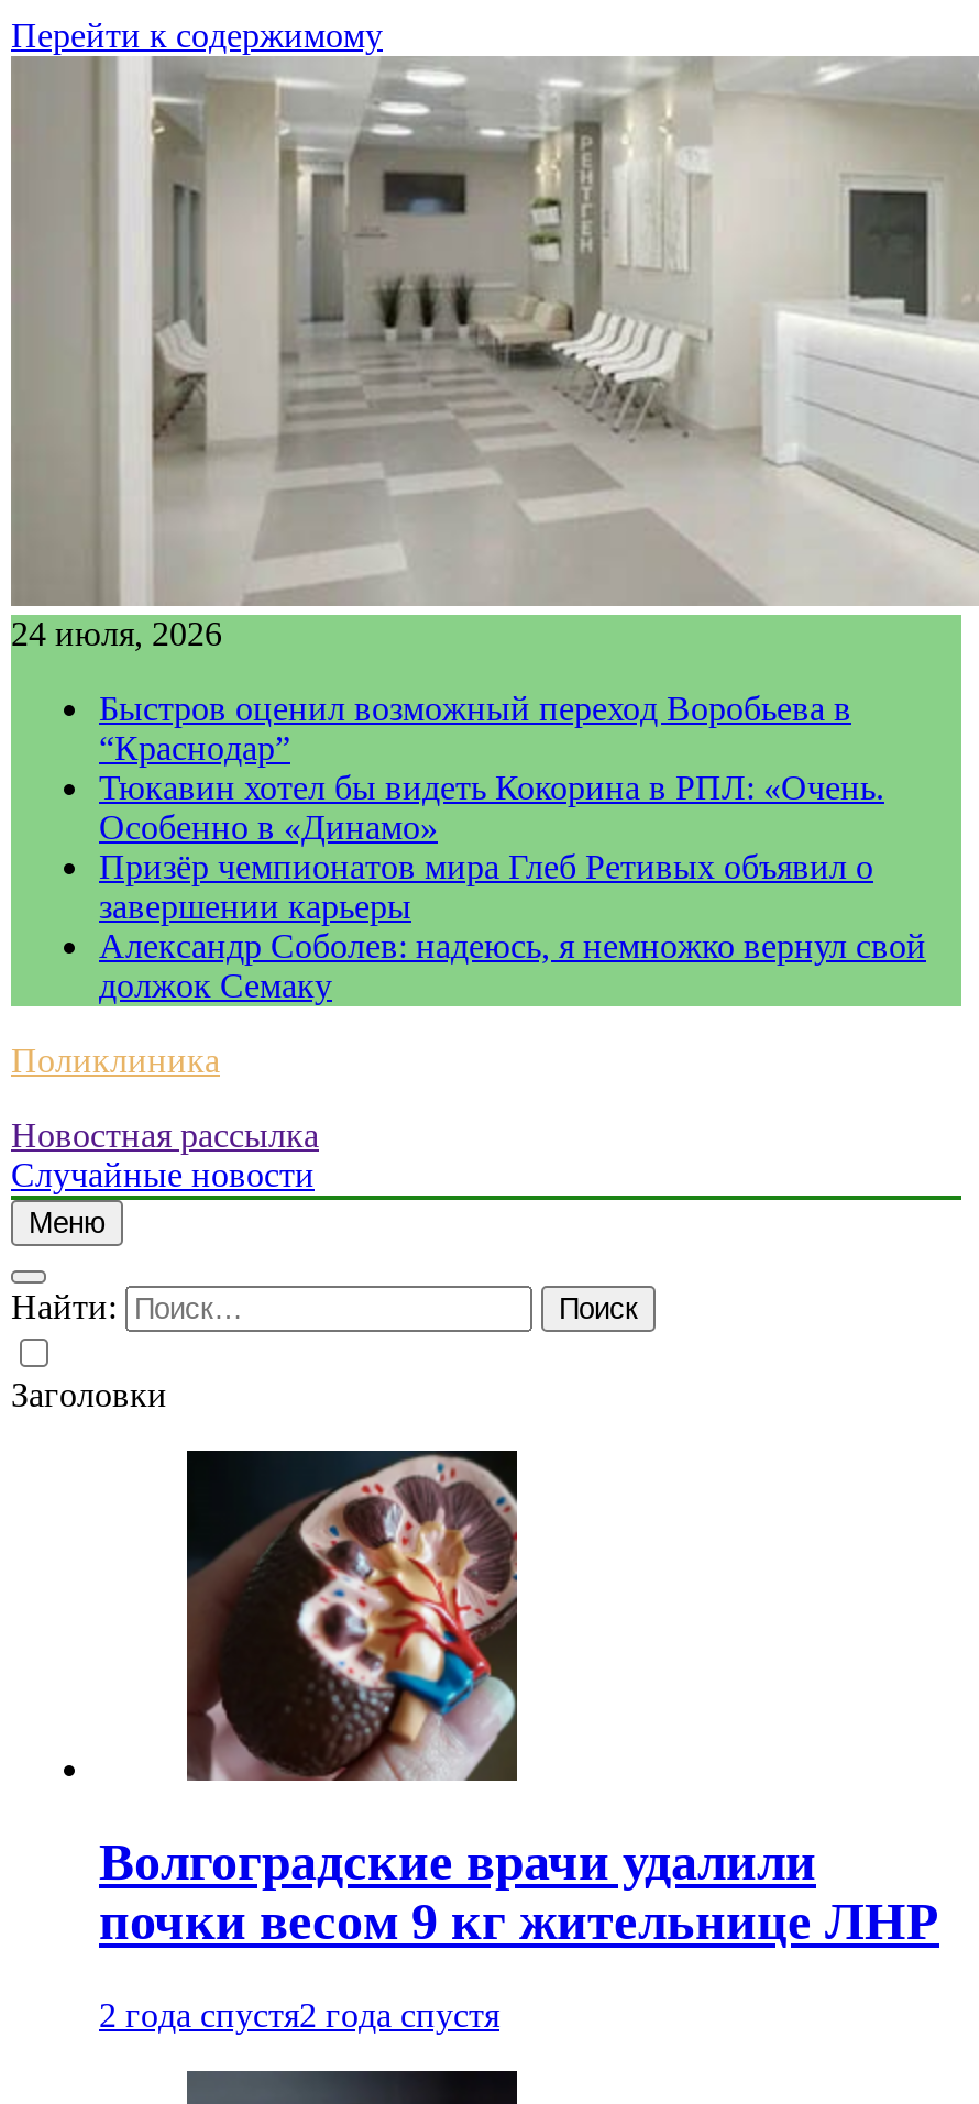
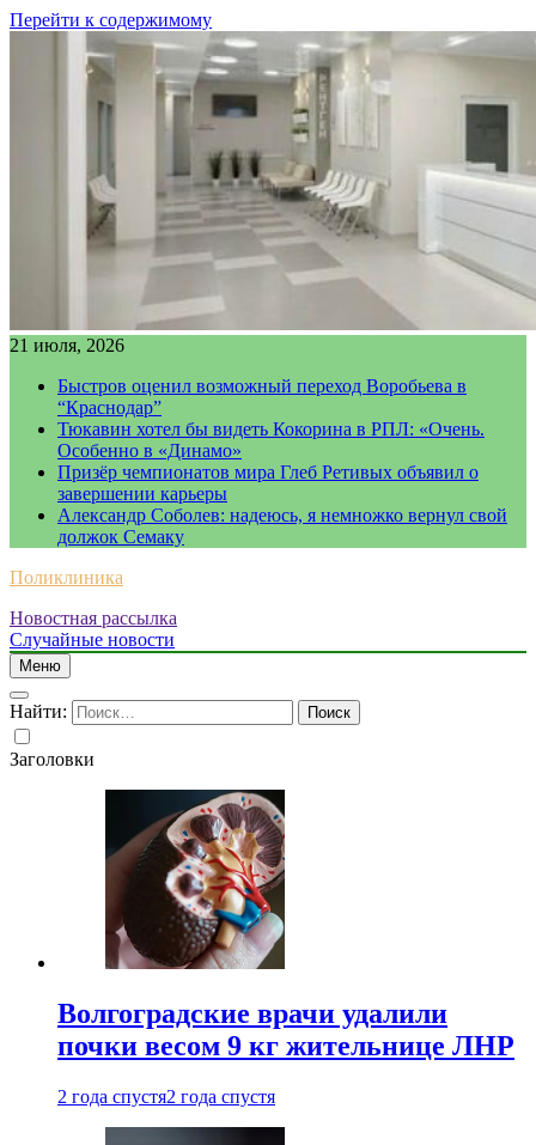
[11,615,222,652] 24 июля, 2026 -> [10,335,124,355] 21 июля, 2026

